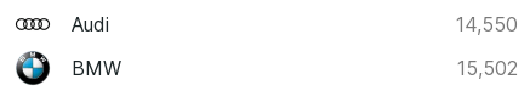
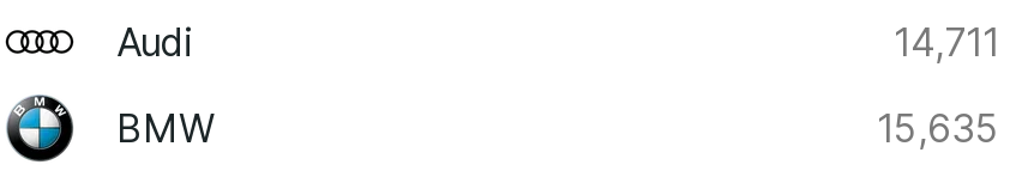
[456,12,518,36] 14,550 -> [894,17,999,65] 14,711
[457,55,518,79] 15,502 -> [877,103,999,151] 15,635

